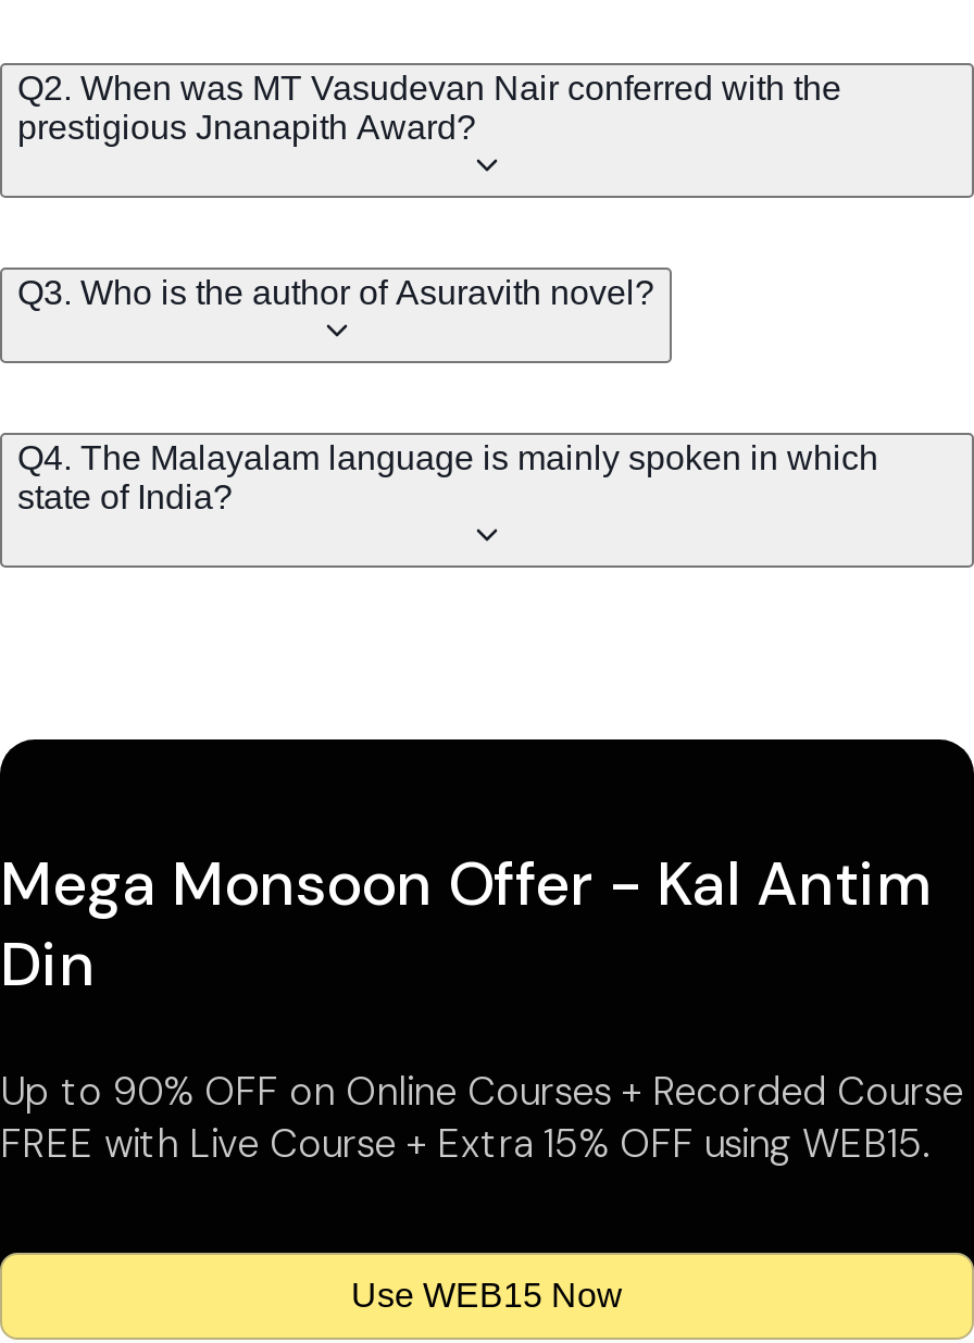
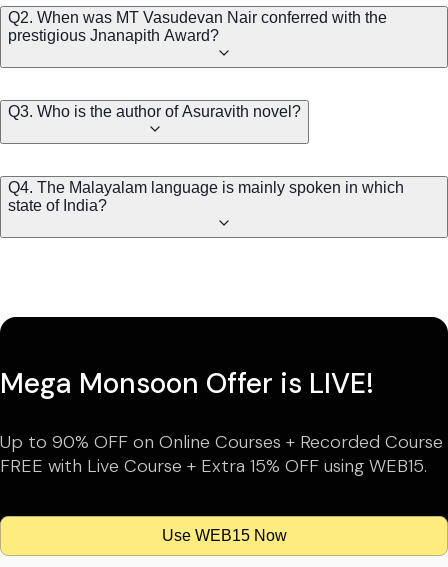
[0,845,931,1005] Mega Monsoon Offer - Kal Antim | Din -> [0,365,374,402] Mega Monsoon Offer is LIVE!

